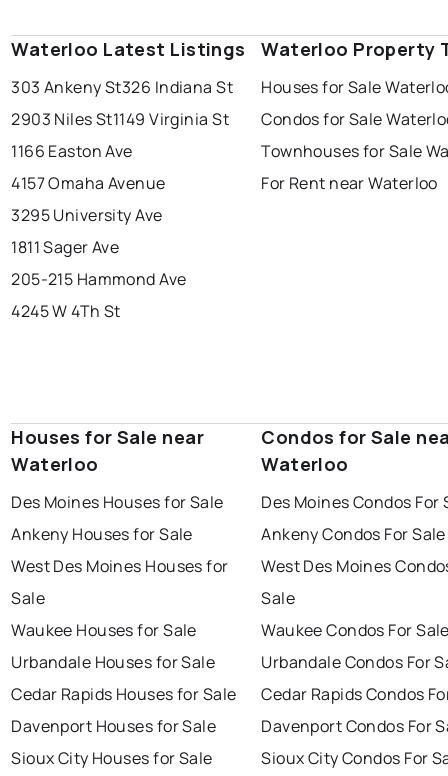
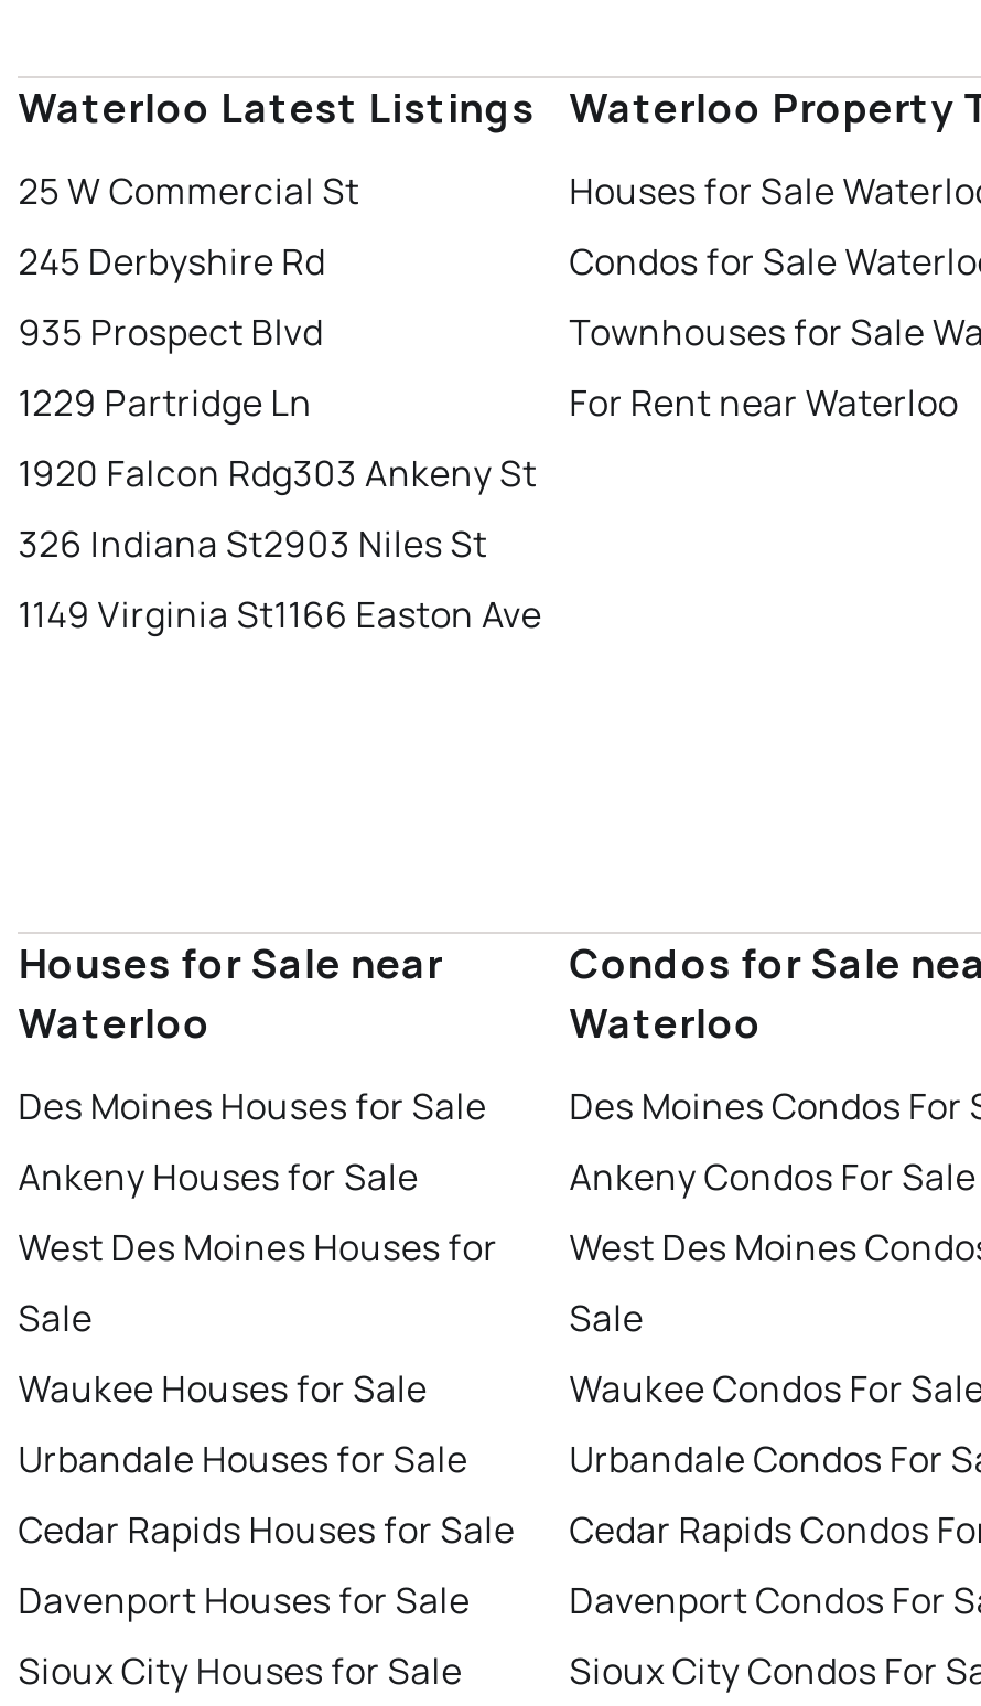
[11,76,233,322] 303 Ankeny St326 Indiana St | 2903 Niles St1149 Virginia St | 1166 Easton Ave | 4157 Omaha Avenue | 3295 University Ave | 1811 Sager Ave | 205-215 Hammond Ave | 4245 W 4Th St -> [18,166,542,638] 25 W Commercial St | 245 Derbyshire Rd | 935 Prospect Blvd | 1229 Partridge Ln | 1920 Falcon Rdg303 Ankeny St | 326 Indiana St2903 Niles St | 1149 Virginia St1166 Easton Ave

